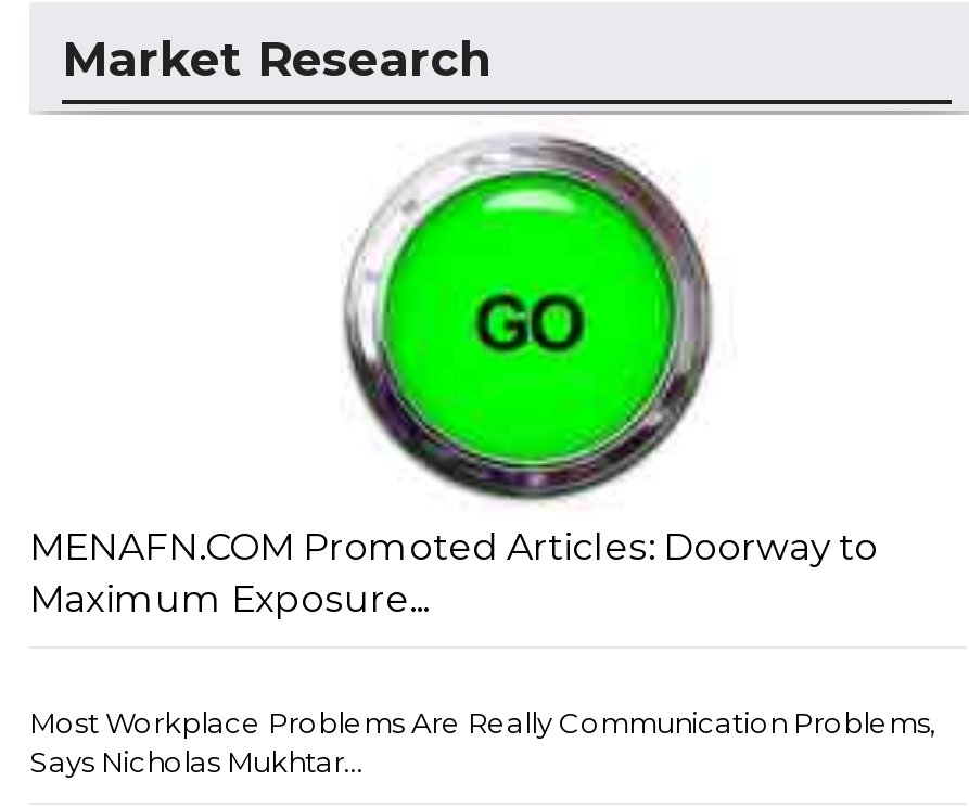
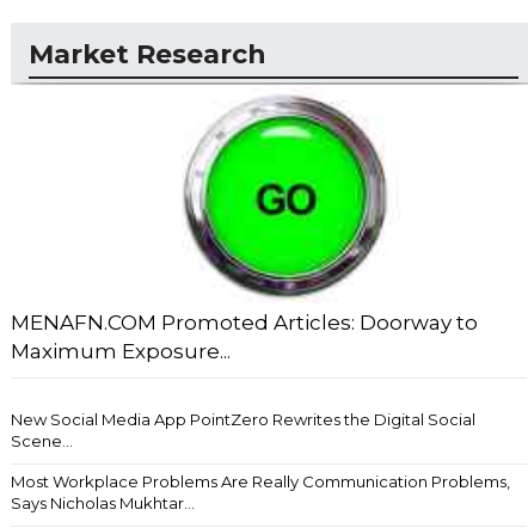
none -> [11,410,475,451] New Social Media App PointZero Rewrites the Digital Social | Scene...

